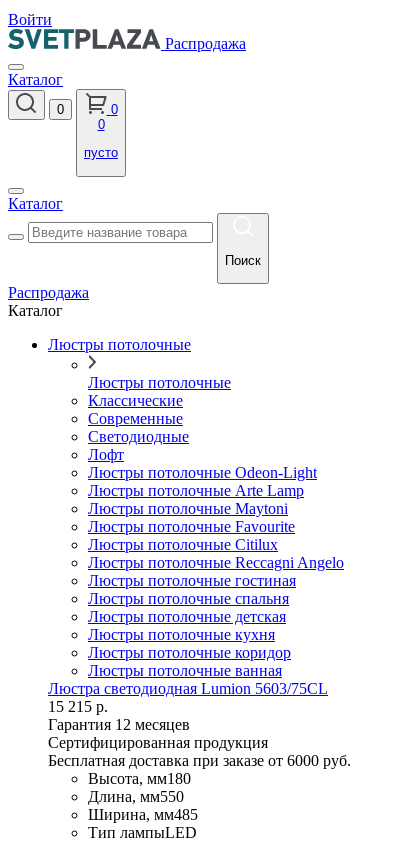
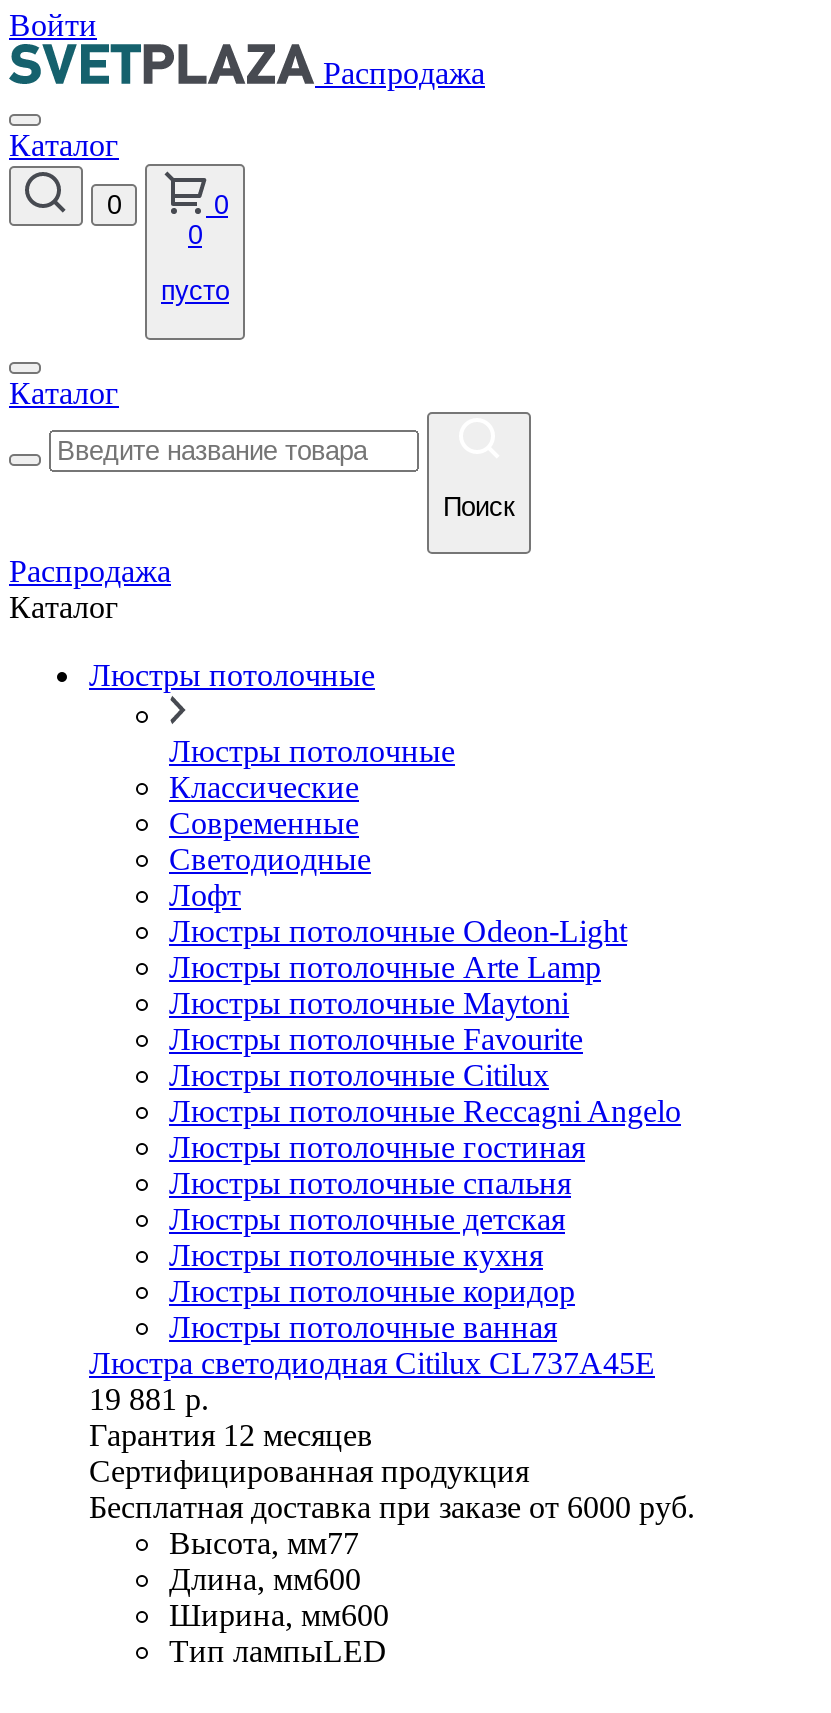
[48,680,328,697] Люстра светодиодная Lumion 5603/75CL -> [89,1347,655,1381] Люстра светодиодная Citilux CL737A45E
[48,698,108,715] 15 215 р. -> [89,1383,209,1417] 19 881 р.
[88,770,191,787] Высота, мм180 -> [169,1527,359,1561] Высота, мм77
[88,788,184,805] Длина, мм550 -> [169,1563,361,1597] Длина, мм600
[88,806,198,823] Ширина, мм485 -> [169,1599,389,1633] Ширина, мм600

